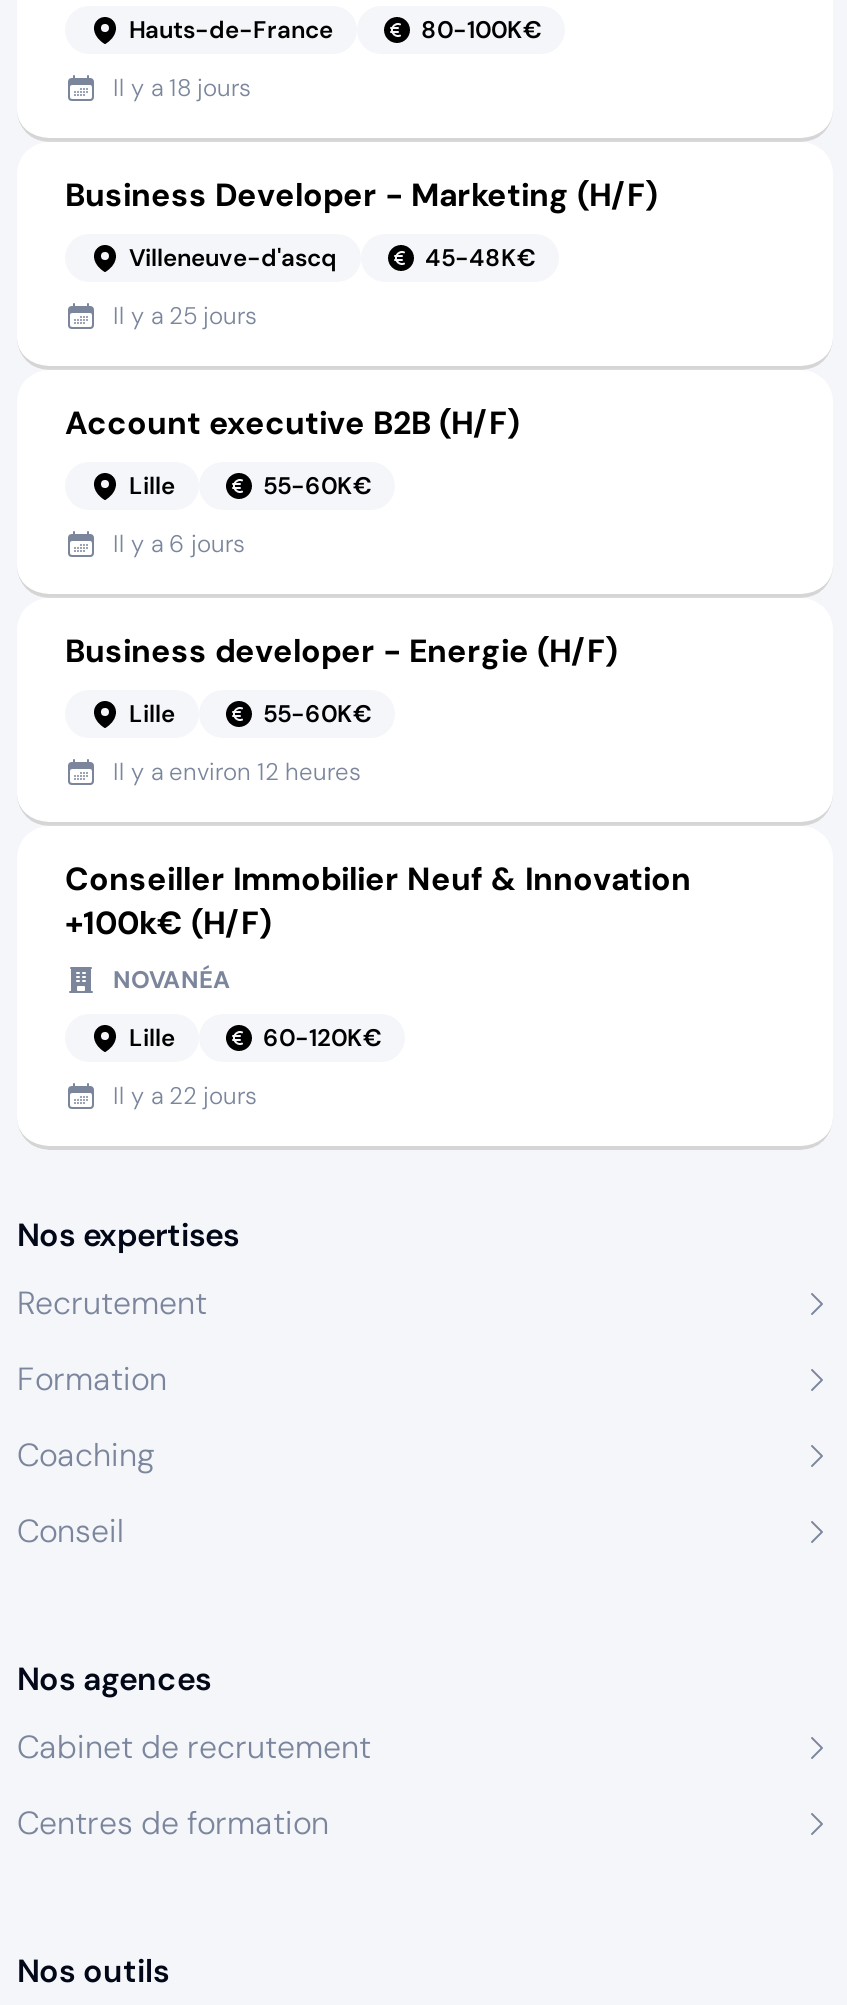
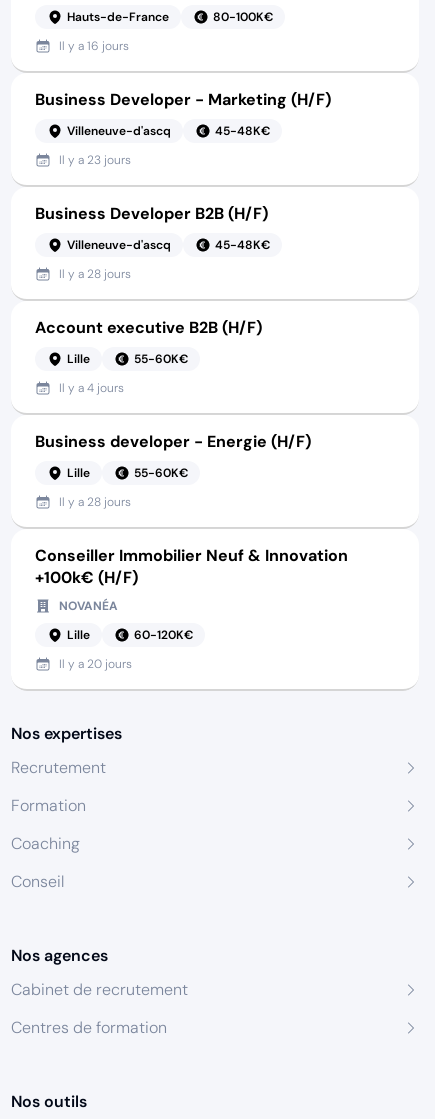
[113,72,251,104] Il y a 18 jours -> [59,38,129,54] Il y a 16 jours
[113,300,257,332] Il y a 25 jours -> [35,152,270,282] Il y a 23 jours | Business Developer B2B (H/F) | Villeneuve-d'ascq | 45-48K€ | Il y a 28 jours
[113,528,245,560] Il y a 6 jours -> [59,380,124,396] Il y a 4 jours
[113,756,361,788] Il y a environ 12 heures -> [59,494,131,510] Il y a 28 jours
[113,1080,257,1112] Il y a 22 jours -> [59,656,132,672] Il y a 20 jours

